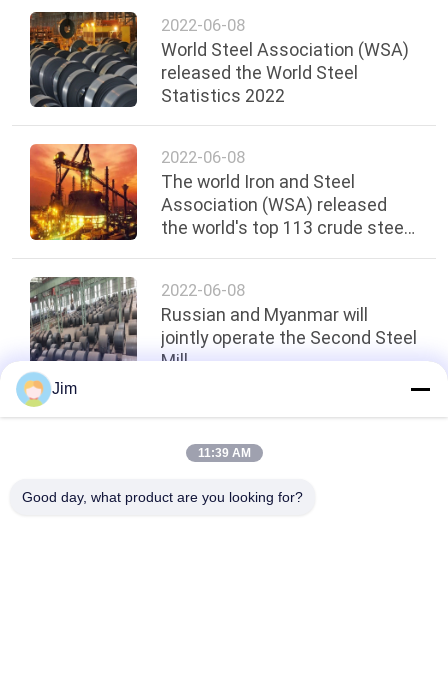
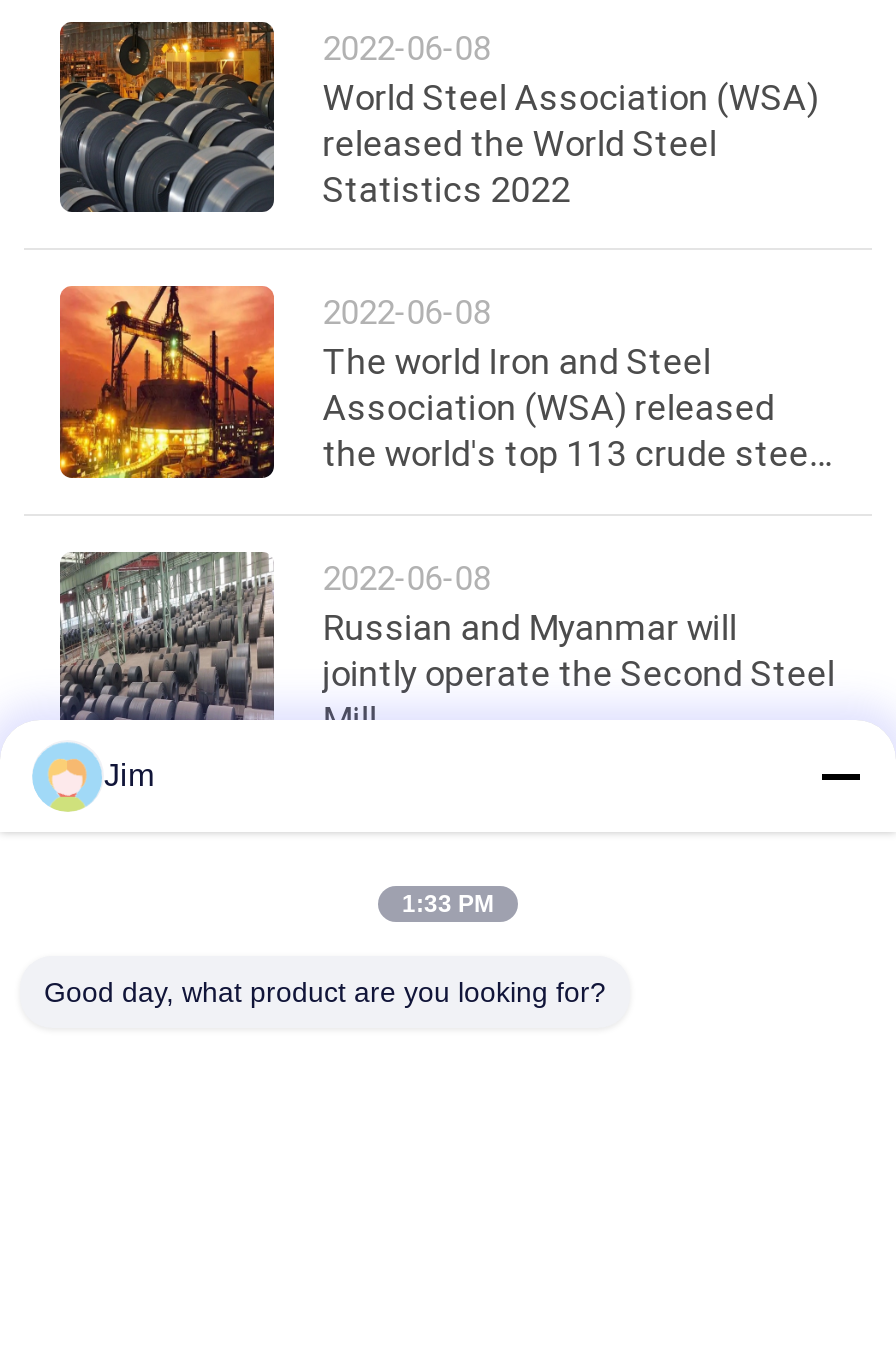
[197,446,250,460] 11:39 AM -> [402,890,494,918] 1:33 PM

